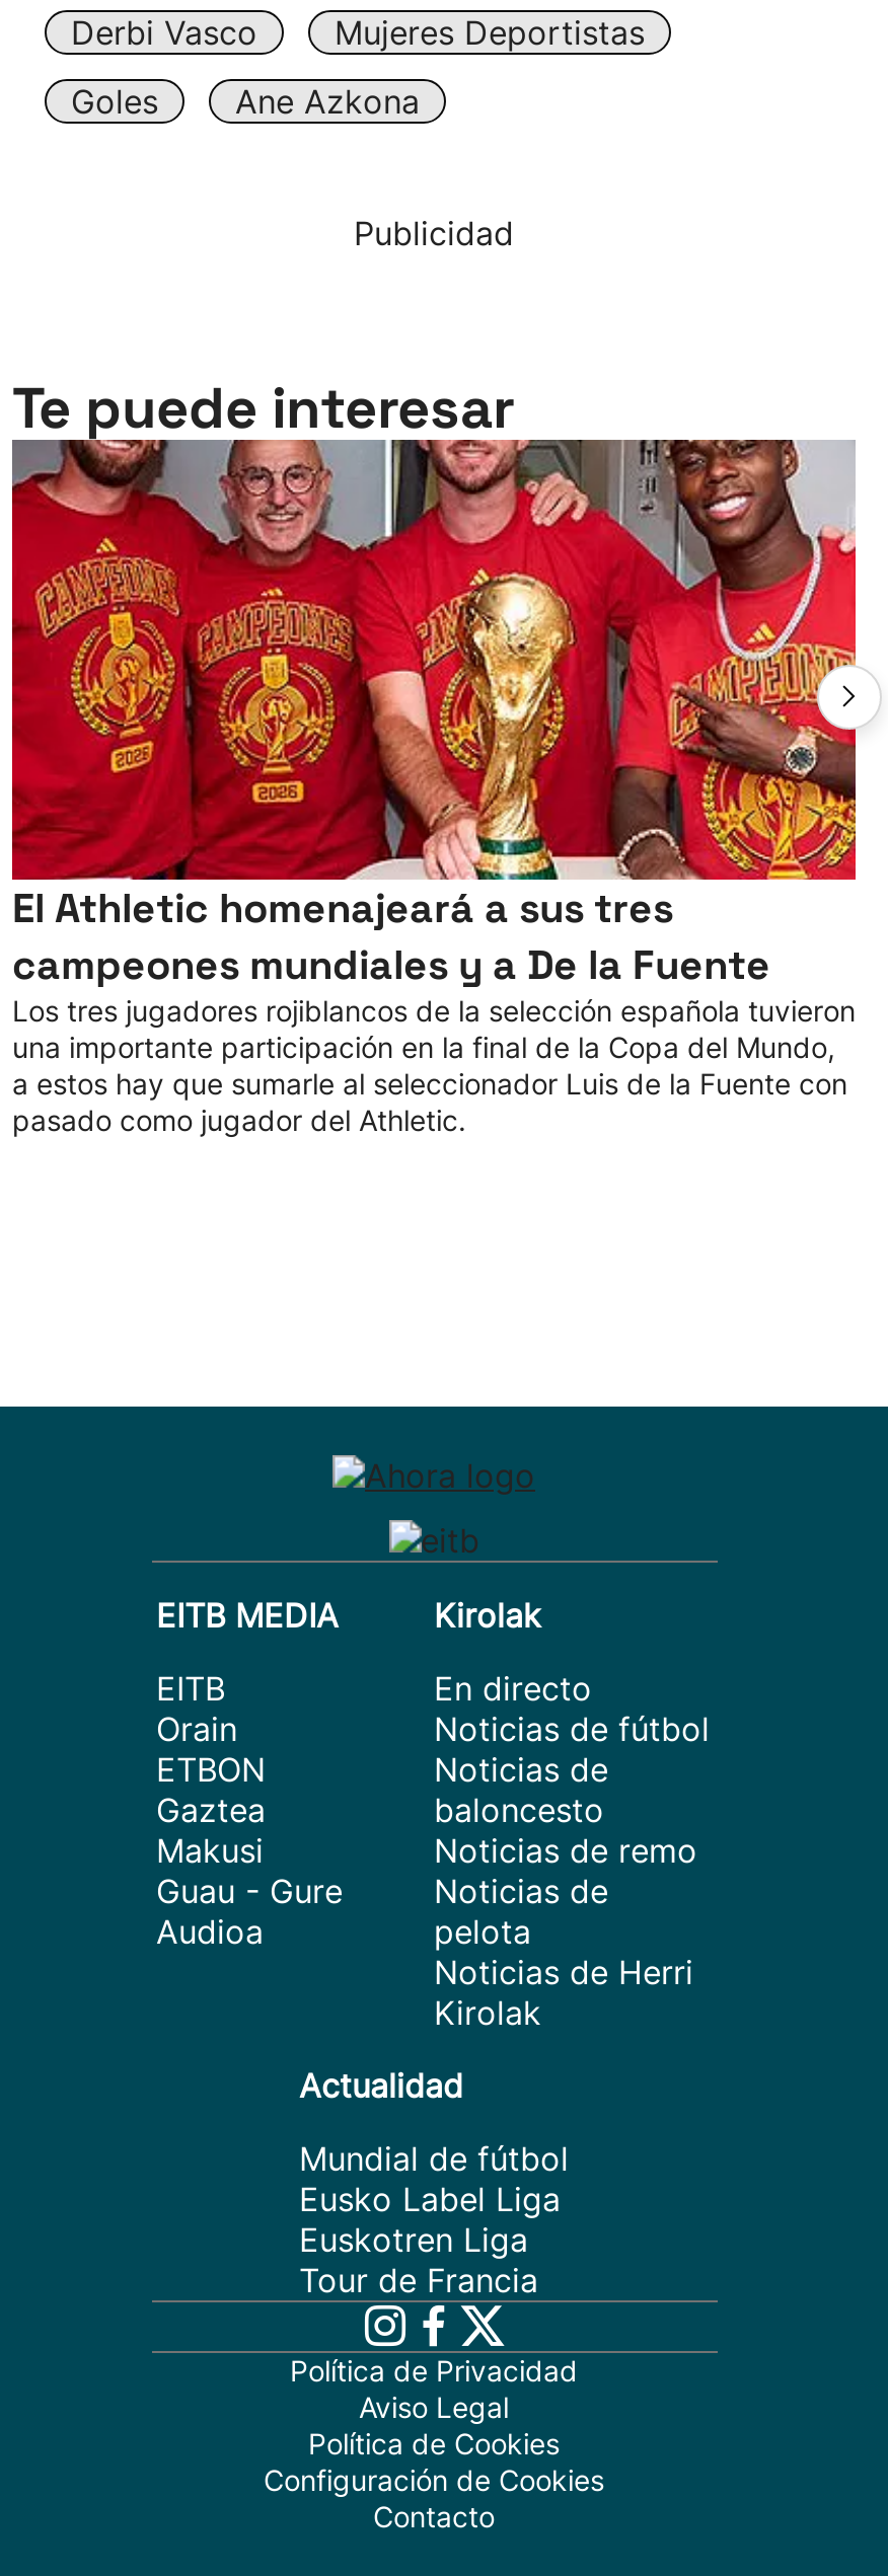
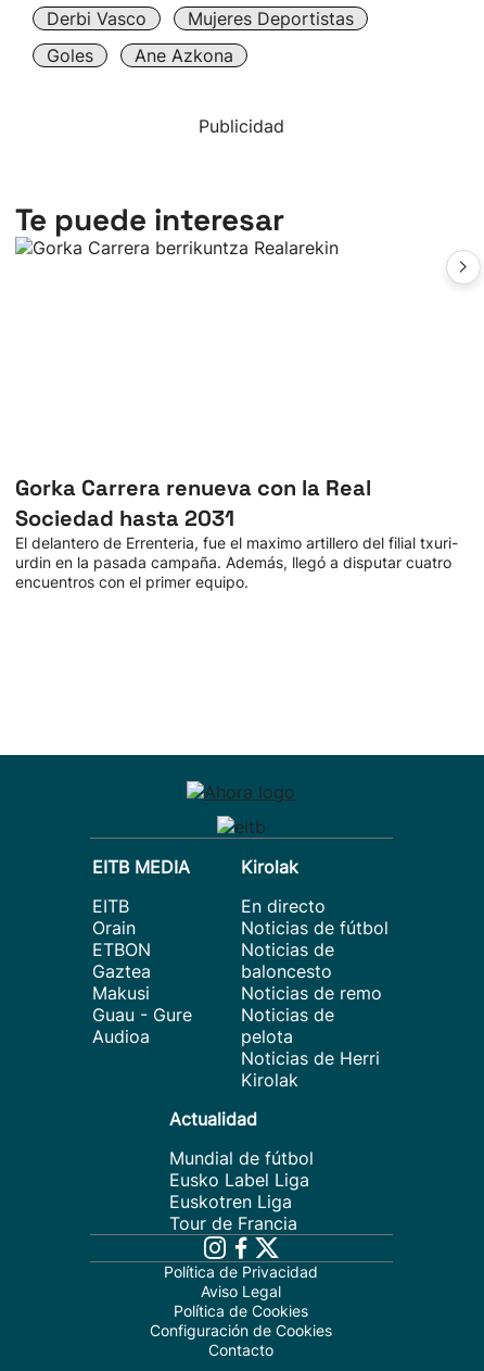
[10,438,858,882] [image] -> none
[12,882,856,1137] El Athletic homenajeará a sus tres | campeones mundiales y a De la Fuente | Los tres jugadores rojiblancos de la selección española tuvieron | una importante participación en la final de la Copa del Mundo, | a estos hay que sumarle al seleccionador Luis de la Fuente con | pasado como jugador del Athletic. -> [15,474,458,591] Gorka Carrera renueva con la Real | Sociedad hasta 2031 | El delantero de Errenteria, fue el maximo artillero del filial txuri- | urdin en la pasada campaña. Además, llegó a disputar cuatro | encuentros con el primer equipo.

